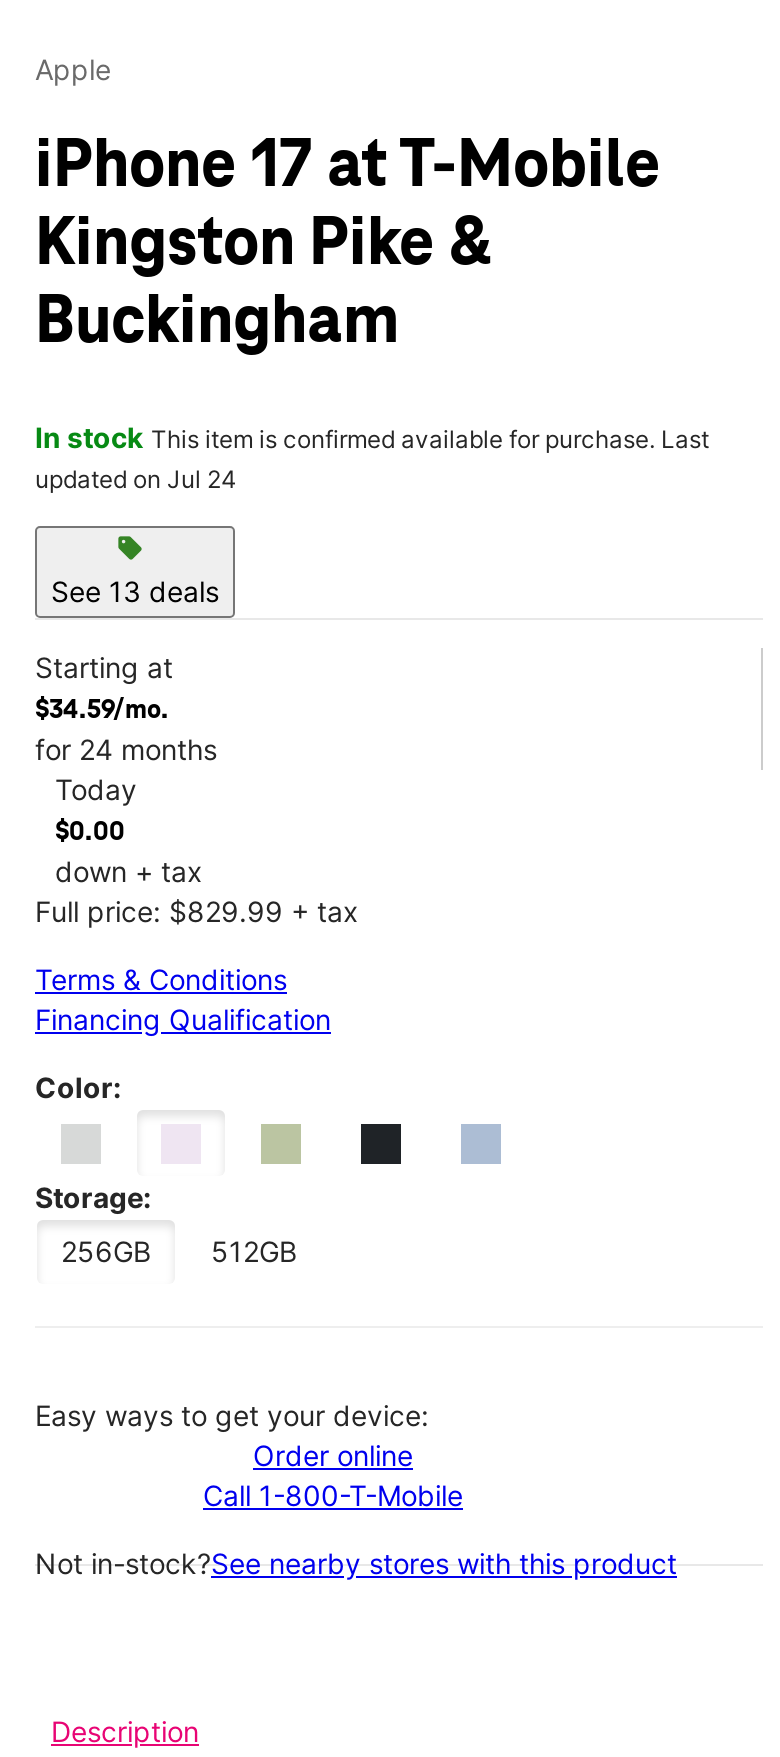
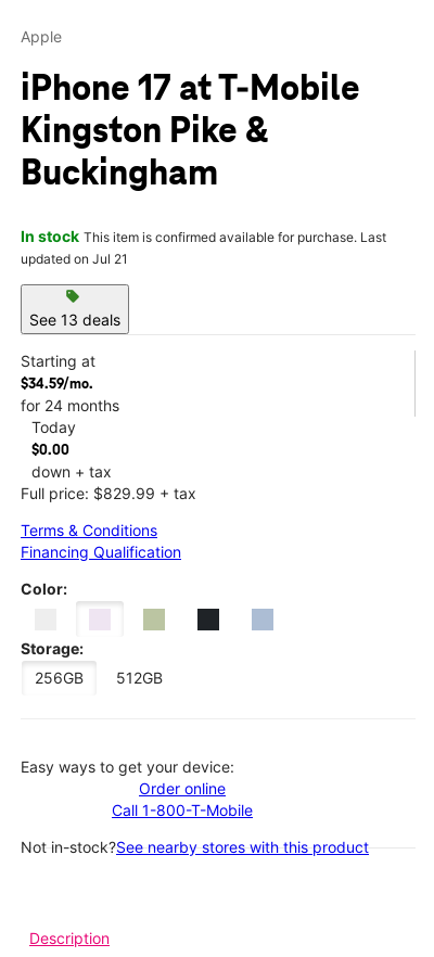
[35,464,237,494] updated on Jul 24 -> [21,251,128,267] updated on Jul 21

